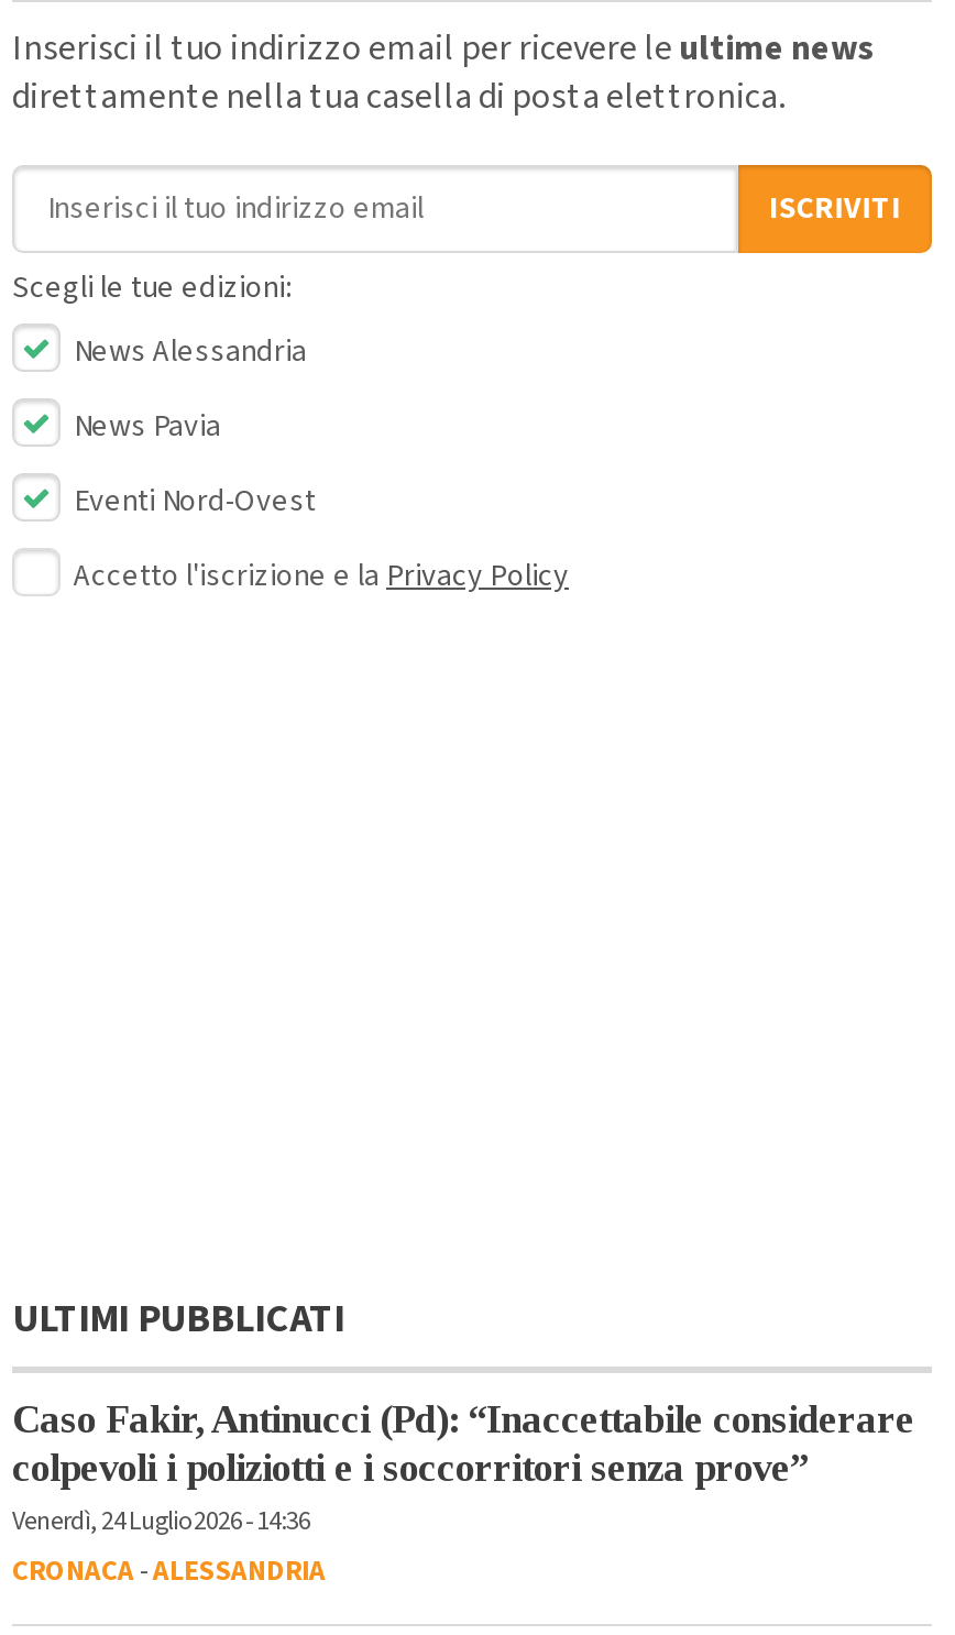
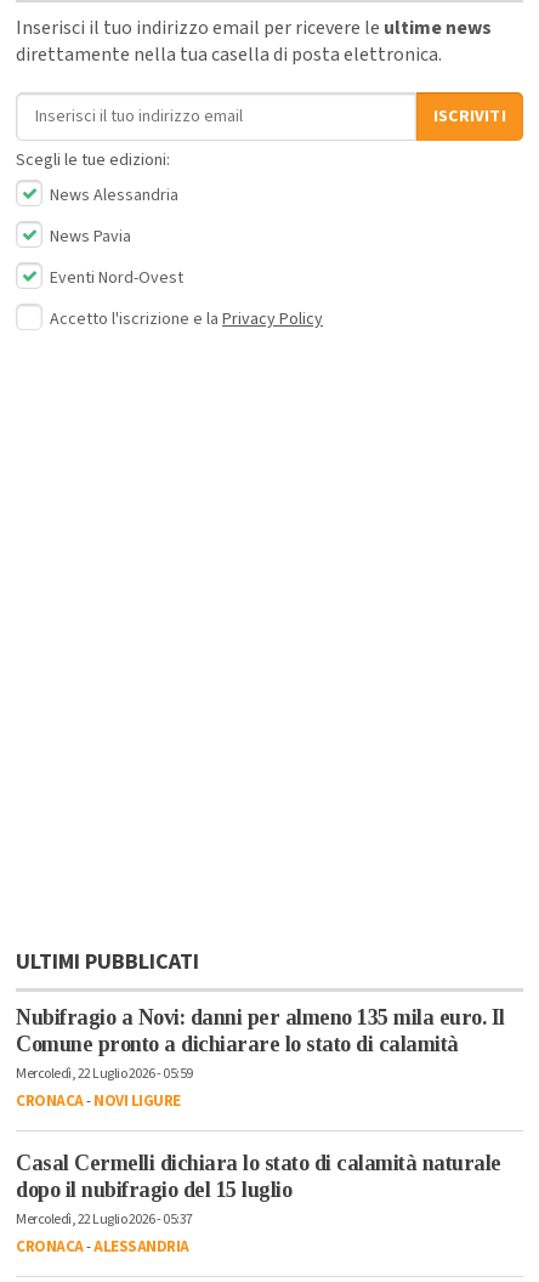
[12,1397,914,1540] Caso Fakir, Antinucci (Pd): “Inaccettabile considerare | colpevoli i poliziotti e i soccorritori senza prove” | Venerdì, 24 Luglio 2026 - 14:36 -> [16,1005,504,1230] Nubifragio a Novi: danni per almeno 135 mila euro. Il | Comune pronto a dichiarare lo stato di calamità | Mercoledì, 22 Luglio 2026 - 05:59 | CRONACA-NOVI LIGURE | Casal Cermelli dichiara lo stato di calamità naturale | dopo il nubifragio del 15 luglio | Mercoledì, 22 Luglio 2026 - 05:37

